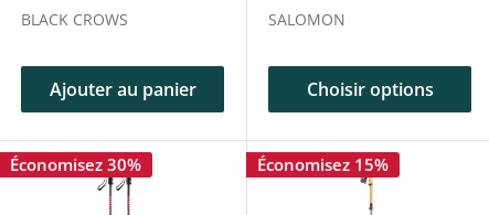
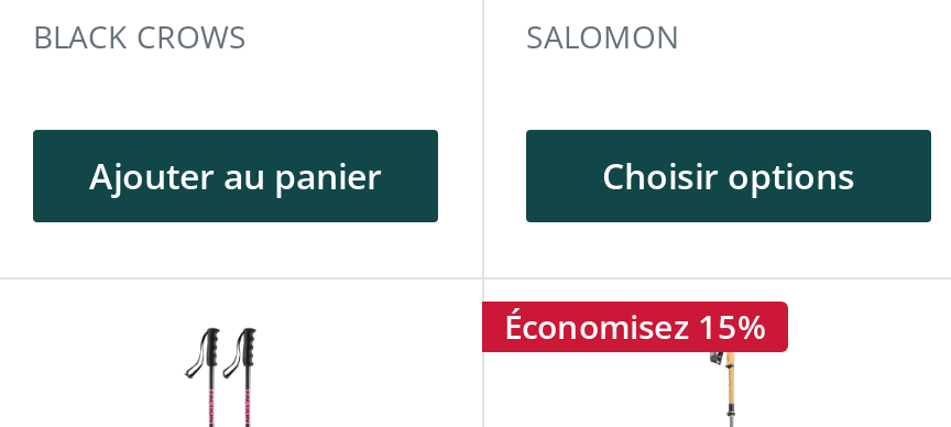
[10,153,141,175] Économisez 30% -> none

